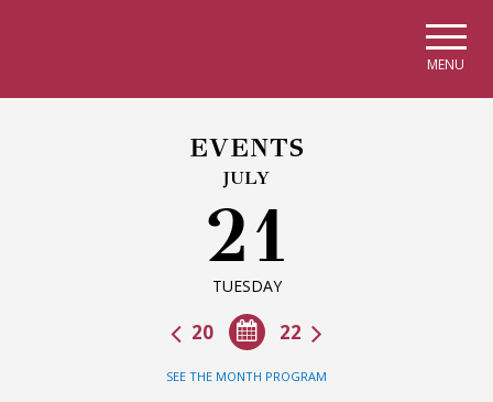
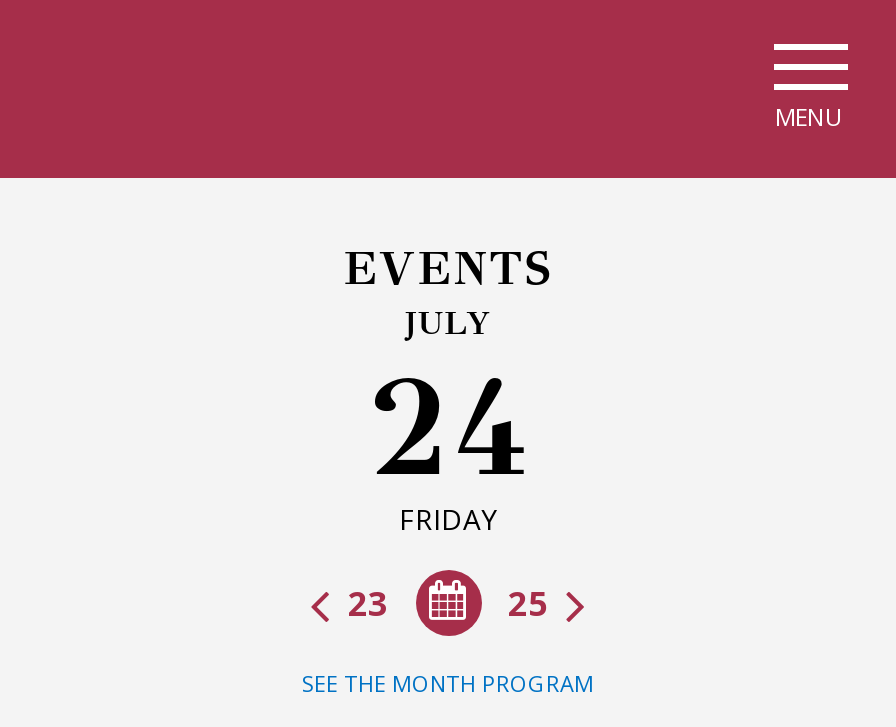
[204,191,289,296] 21 | TUESDAY -> [366,346,530,538] 24 | FRIDAY
[187,319,306,345] 22 | 20 -> [340,580,556,626] 25 | 23

